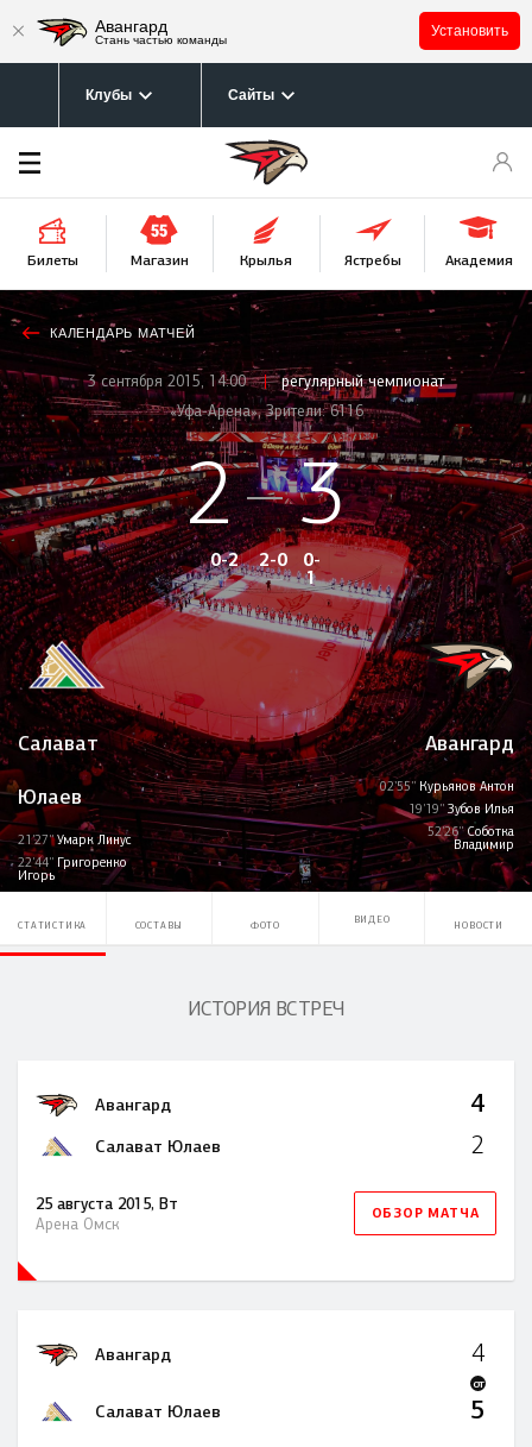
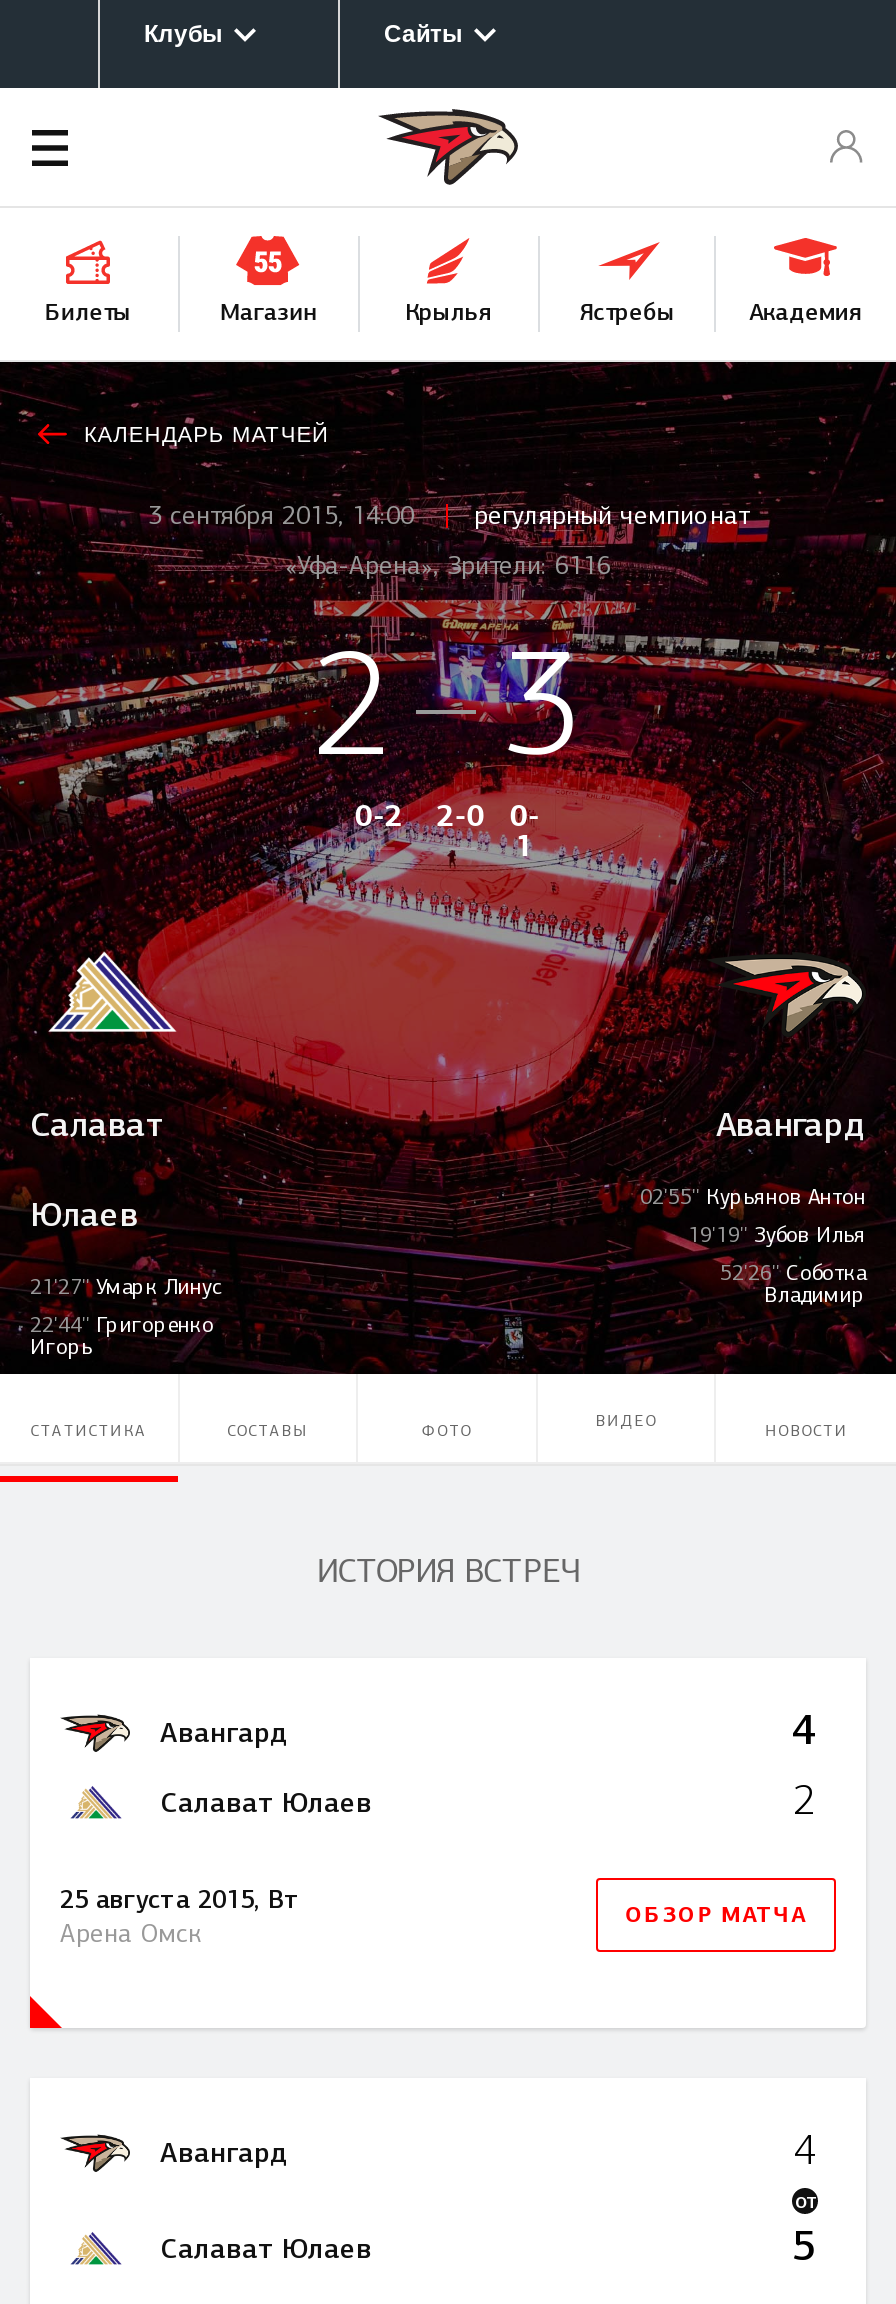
[95,17,227,46] Авангард | Стань частью команды -> none
[431,23,508,40] Установить -> none

